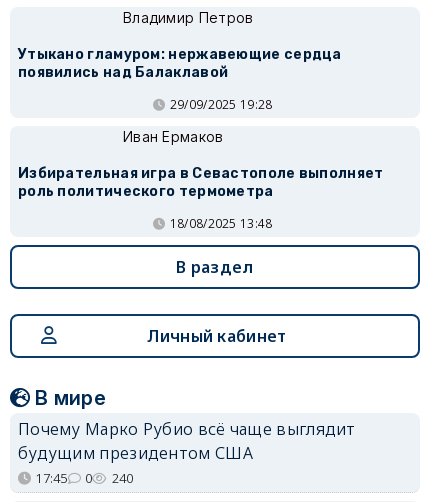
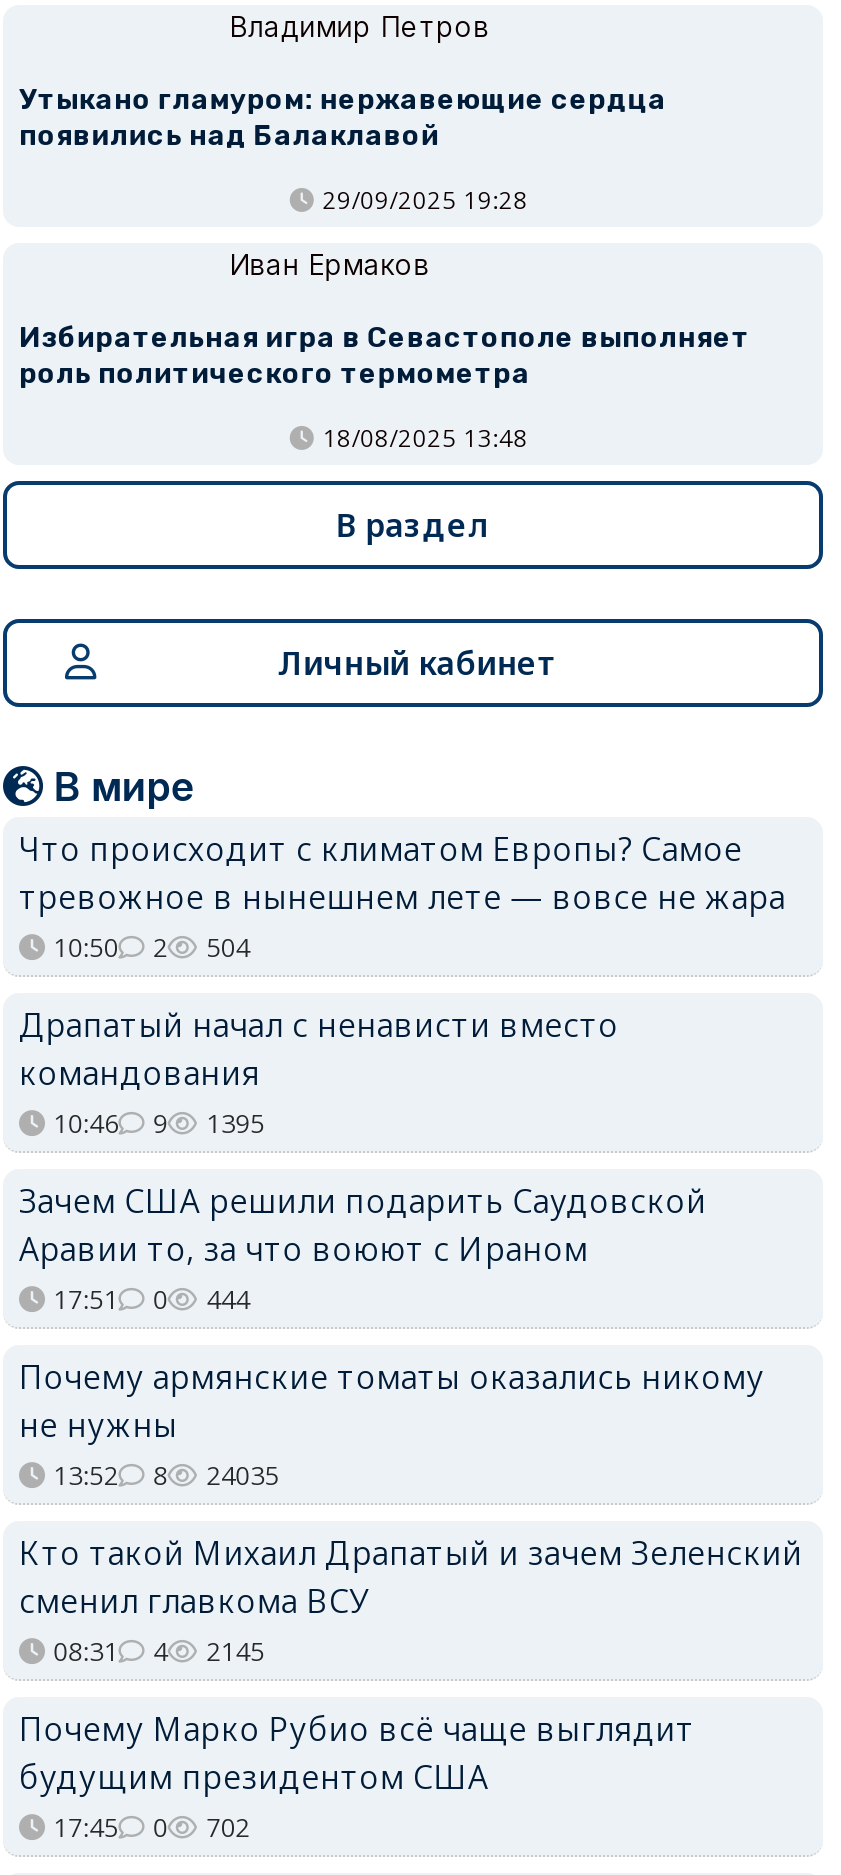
none -> [19,827,803,1669] Что происходит с климатом Европы? Самое | тревожное в нынешнем лете — вовсе не жара | 10:50 | 2 | 504 | Драпатый начал с ненависти вместо | командования | 10:46 | 9 | 1395 | Зачем США решили подарить Саудовской | Аравии то, за что воюют с Ираном | 17:51 | 0 | 444 | Почему армянские томаты оказались никому | не нужны | 13:52 | 8 | 24035 | Кто такой Михаил Драпатый и зачем Зеленский | сменил главкома ВСУ | 08:31 | 4 | 2145
[35,469,134,487] 17:45 0 240 -> [54,1809,250,1845] 17:45 0 702

